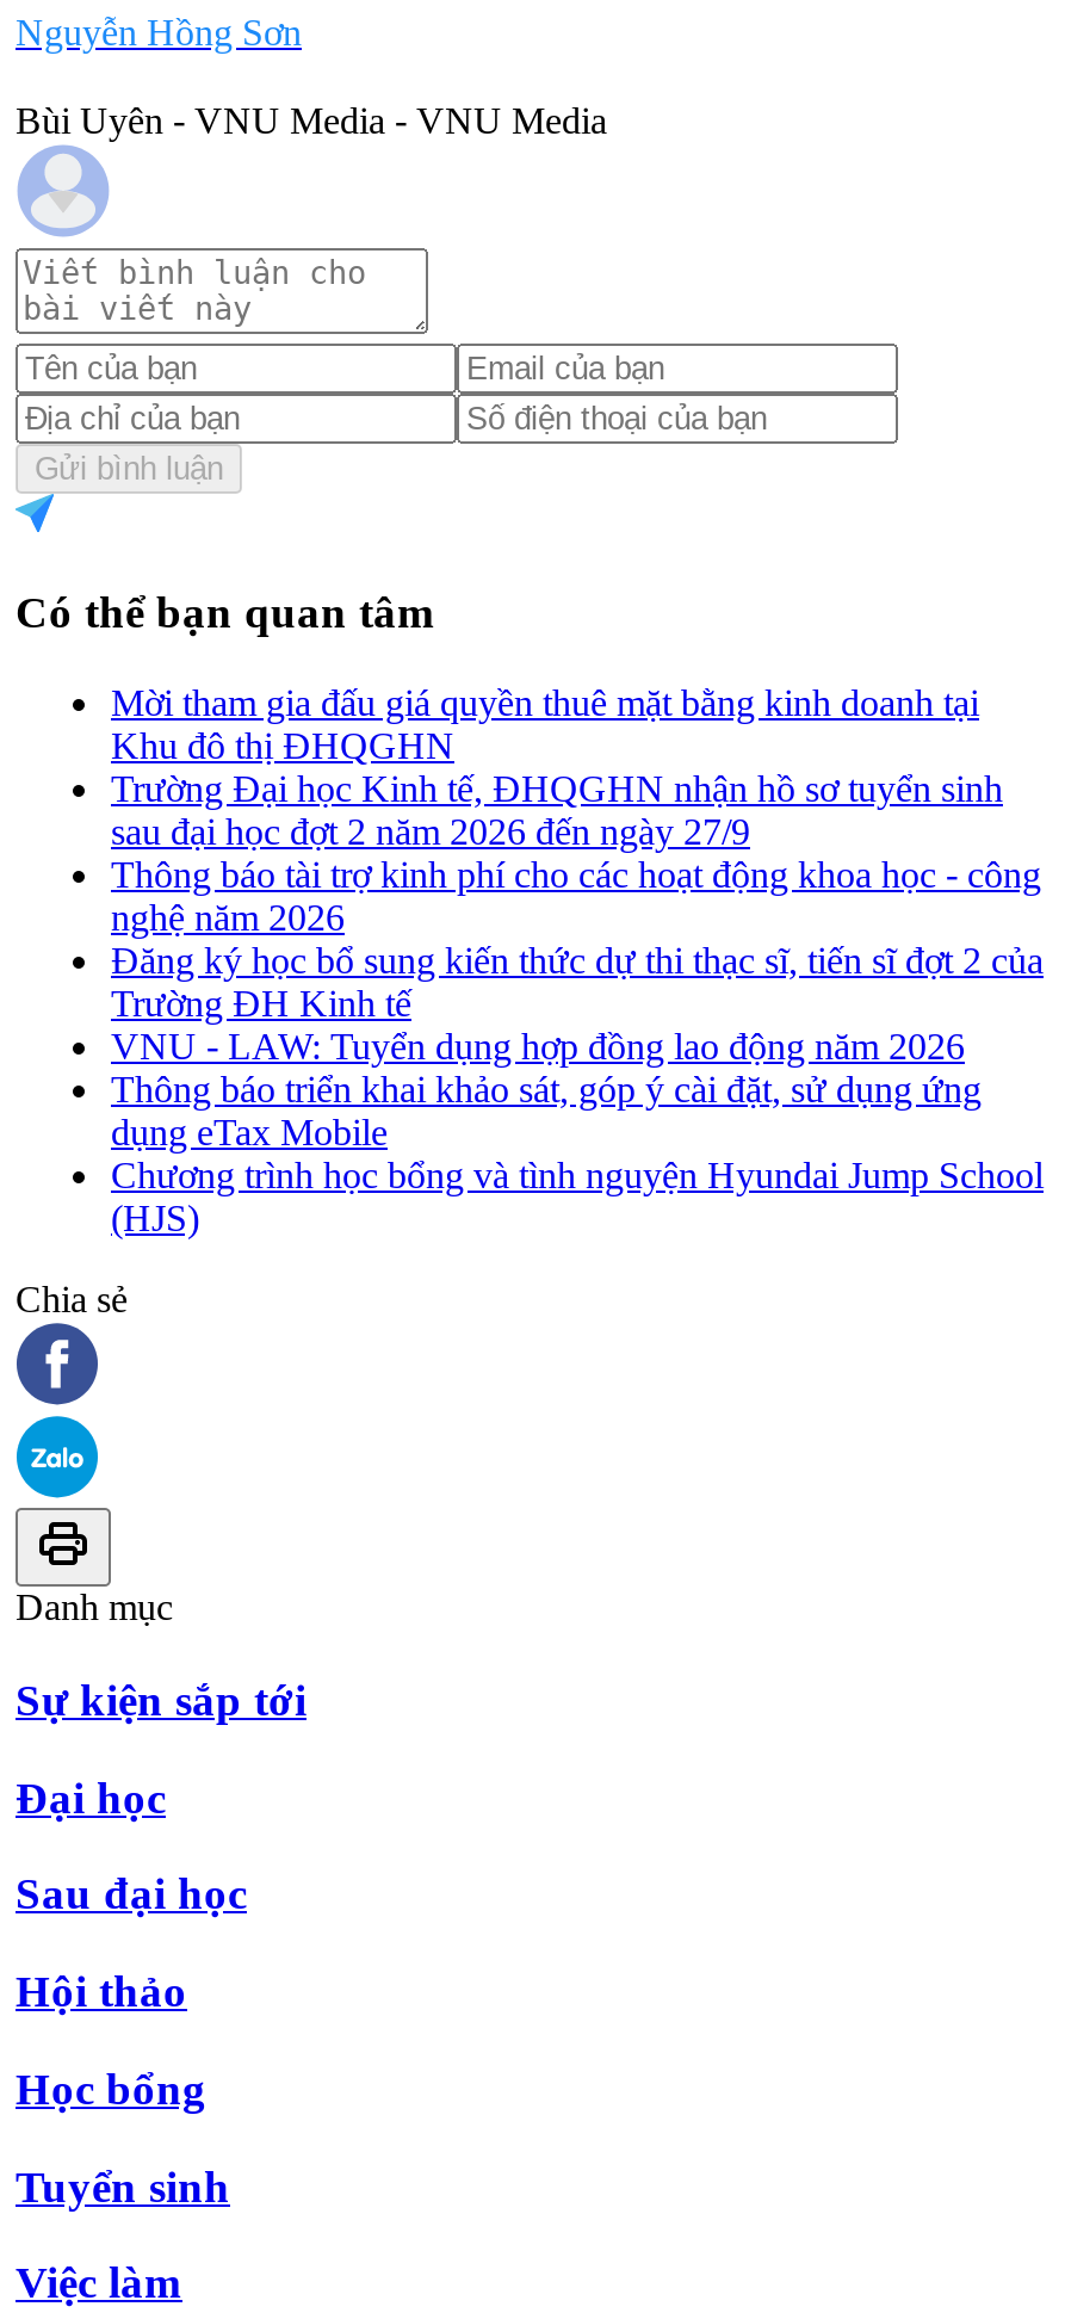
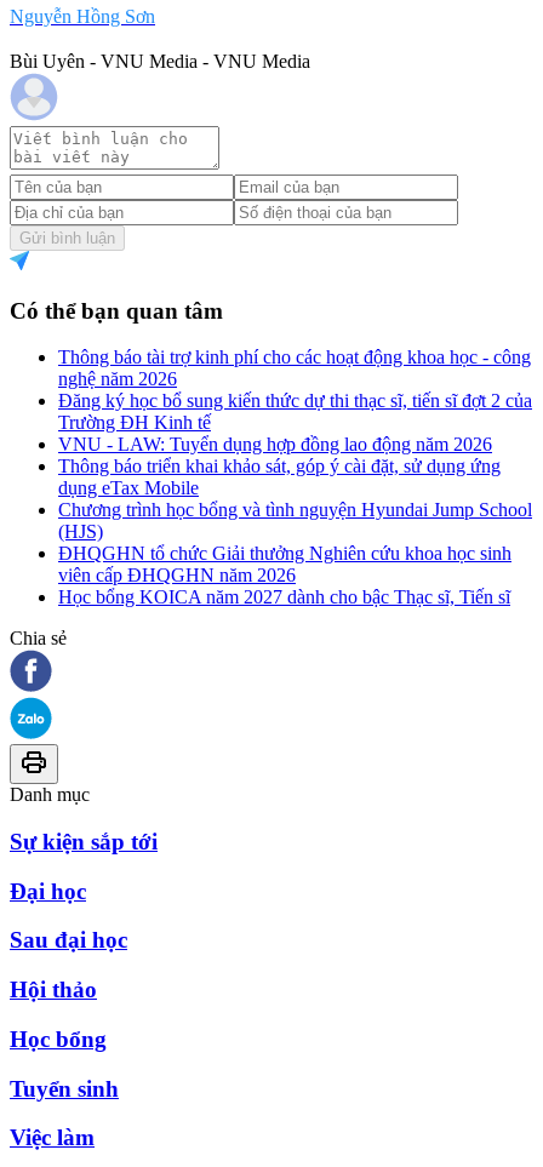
[111,683,1003,852] Mời tham gia đấu giá quyền thuê mặt bằng kinh doanh tại | Khu đô thị ĐHQGHN | Trường Đại học Kinh tế, ĐHQGHN nhận hồ sơ tuyển sinh | sau đại học đợt 2 năm 2026 đến ngày 27/9 -> none
moved [111,855,1044,1239] -> [58,347,532,542]: Thông báo tài trợ kinh phí cho các hoạt động khoa học - công | nghệ năm 2026 | Đăng ký học bổ sung kiến thức dự thi thạc sĩ, tiến sĩ đợt 2 của | ... | Chương trình học bổng và tình nguyện Hyundai Jump School | (HJS)
none -> [58,543,511,607] ĐHQGHN tổ chức Giải thưởng Nghiên cứu khoa học sinh | viên cấp ĐHQGHN năm 2026 | Học bổng KOICA năm 2027 dành cho bậc Thạc sĩ, Tiến sĩ

